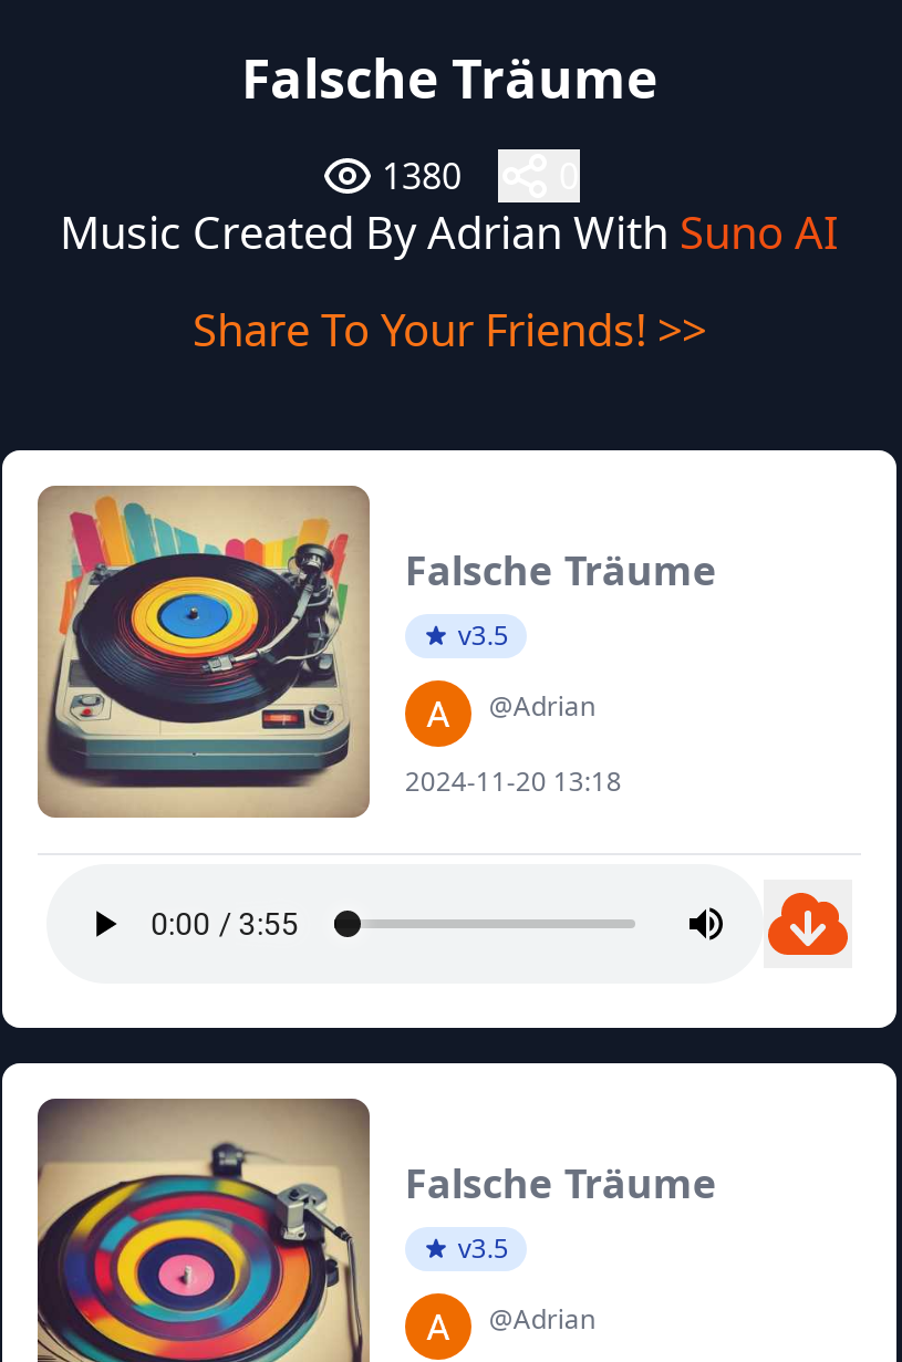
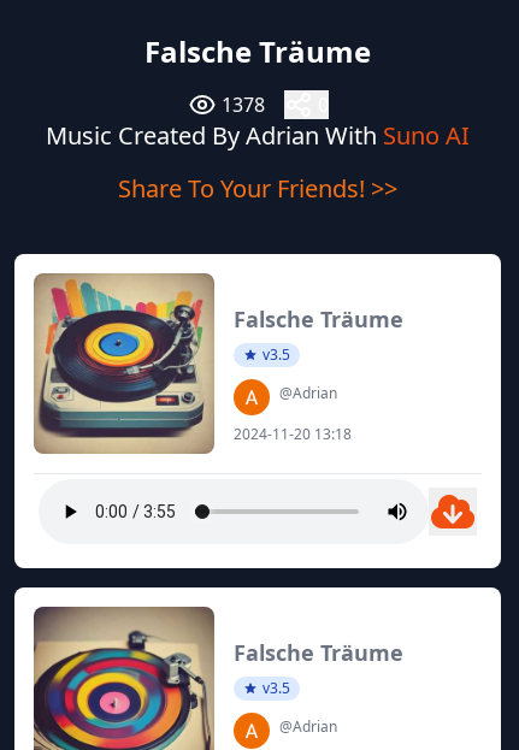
[382,152,462,200] 1380 -> [221,91,264,118] 1378

